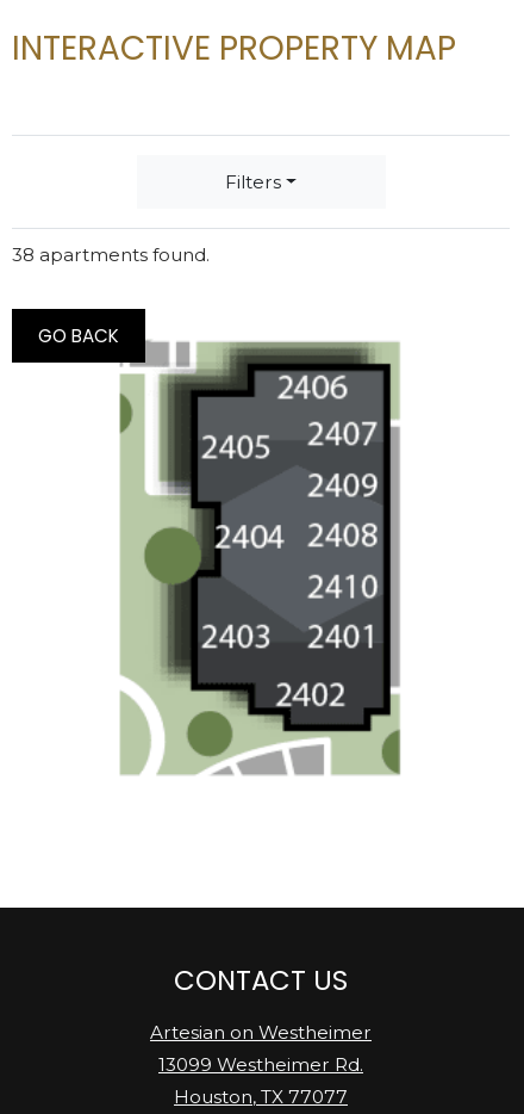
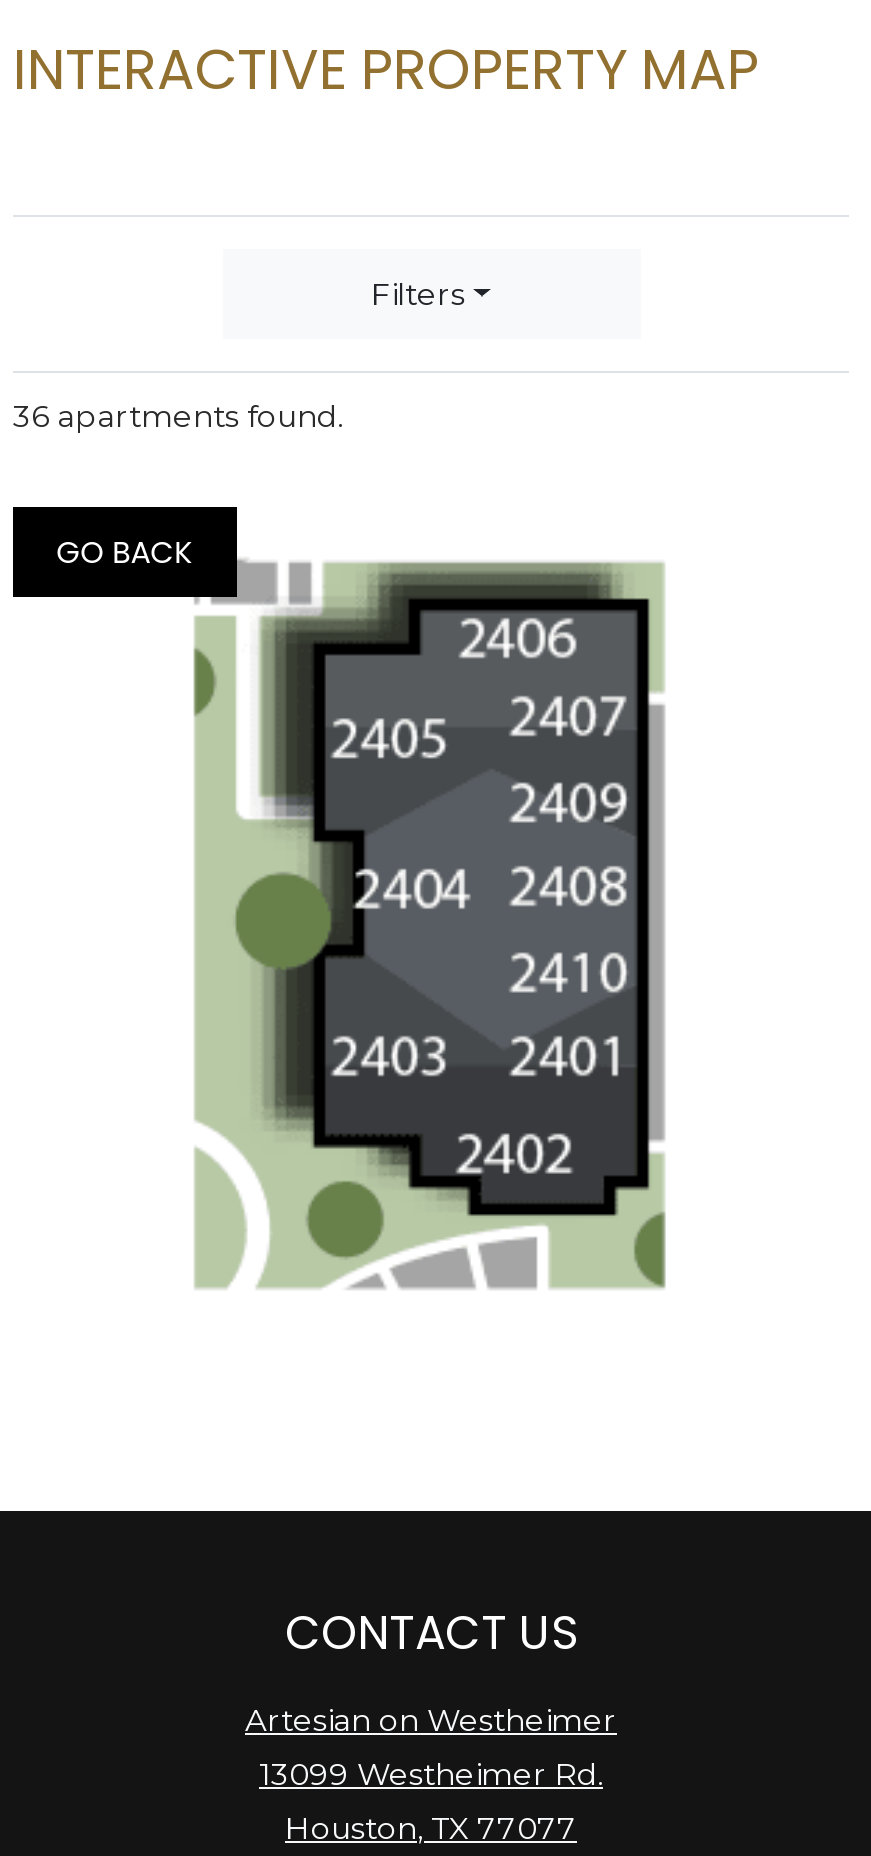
[12,243,210,266] 38 apartments found. -> [13,397,343,435] 36 apartments found.

